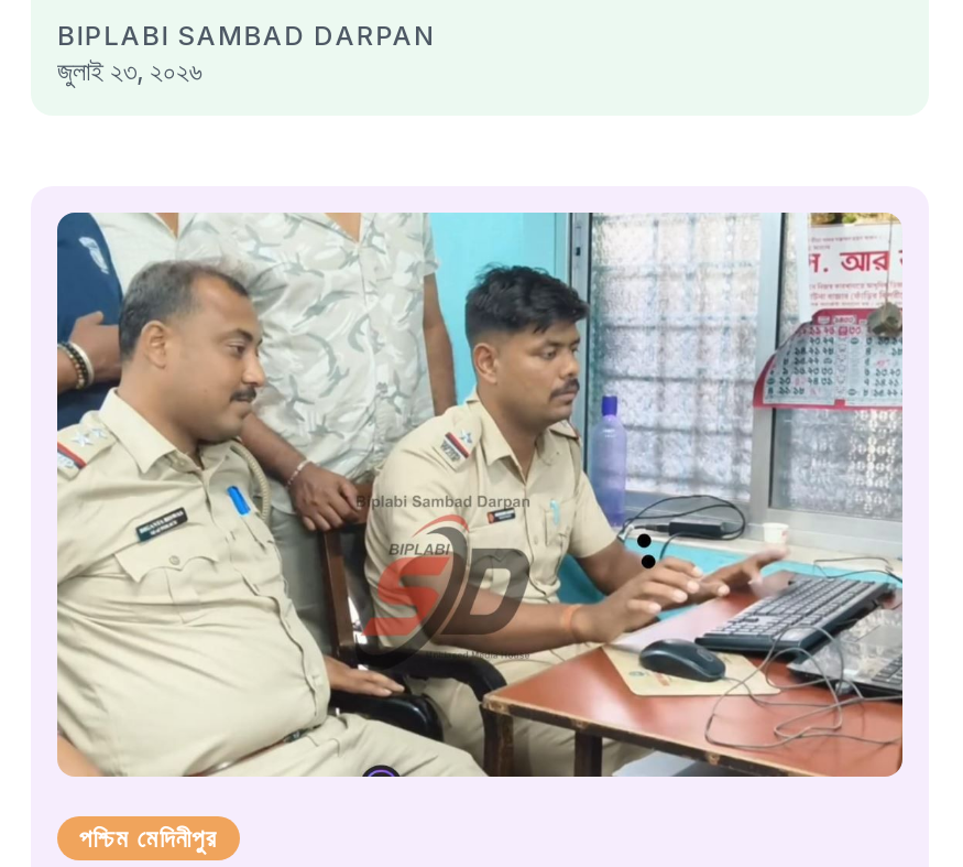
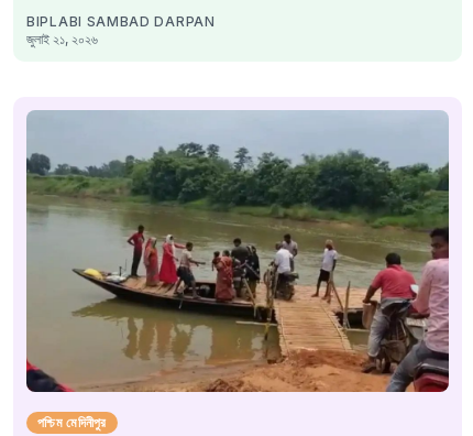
[57,55,203,88] জুলাই ২৩, ২০২৬ -> [26,30,98,47] জুলাই ২১, ২০২৬
[55,210,905,779] [image] -> [25,109,450,393] [image]

